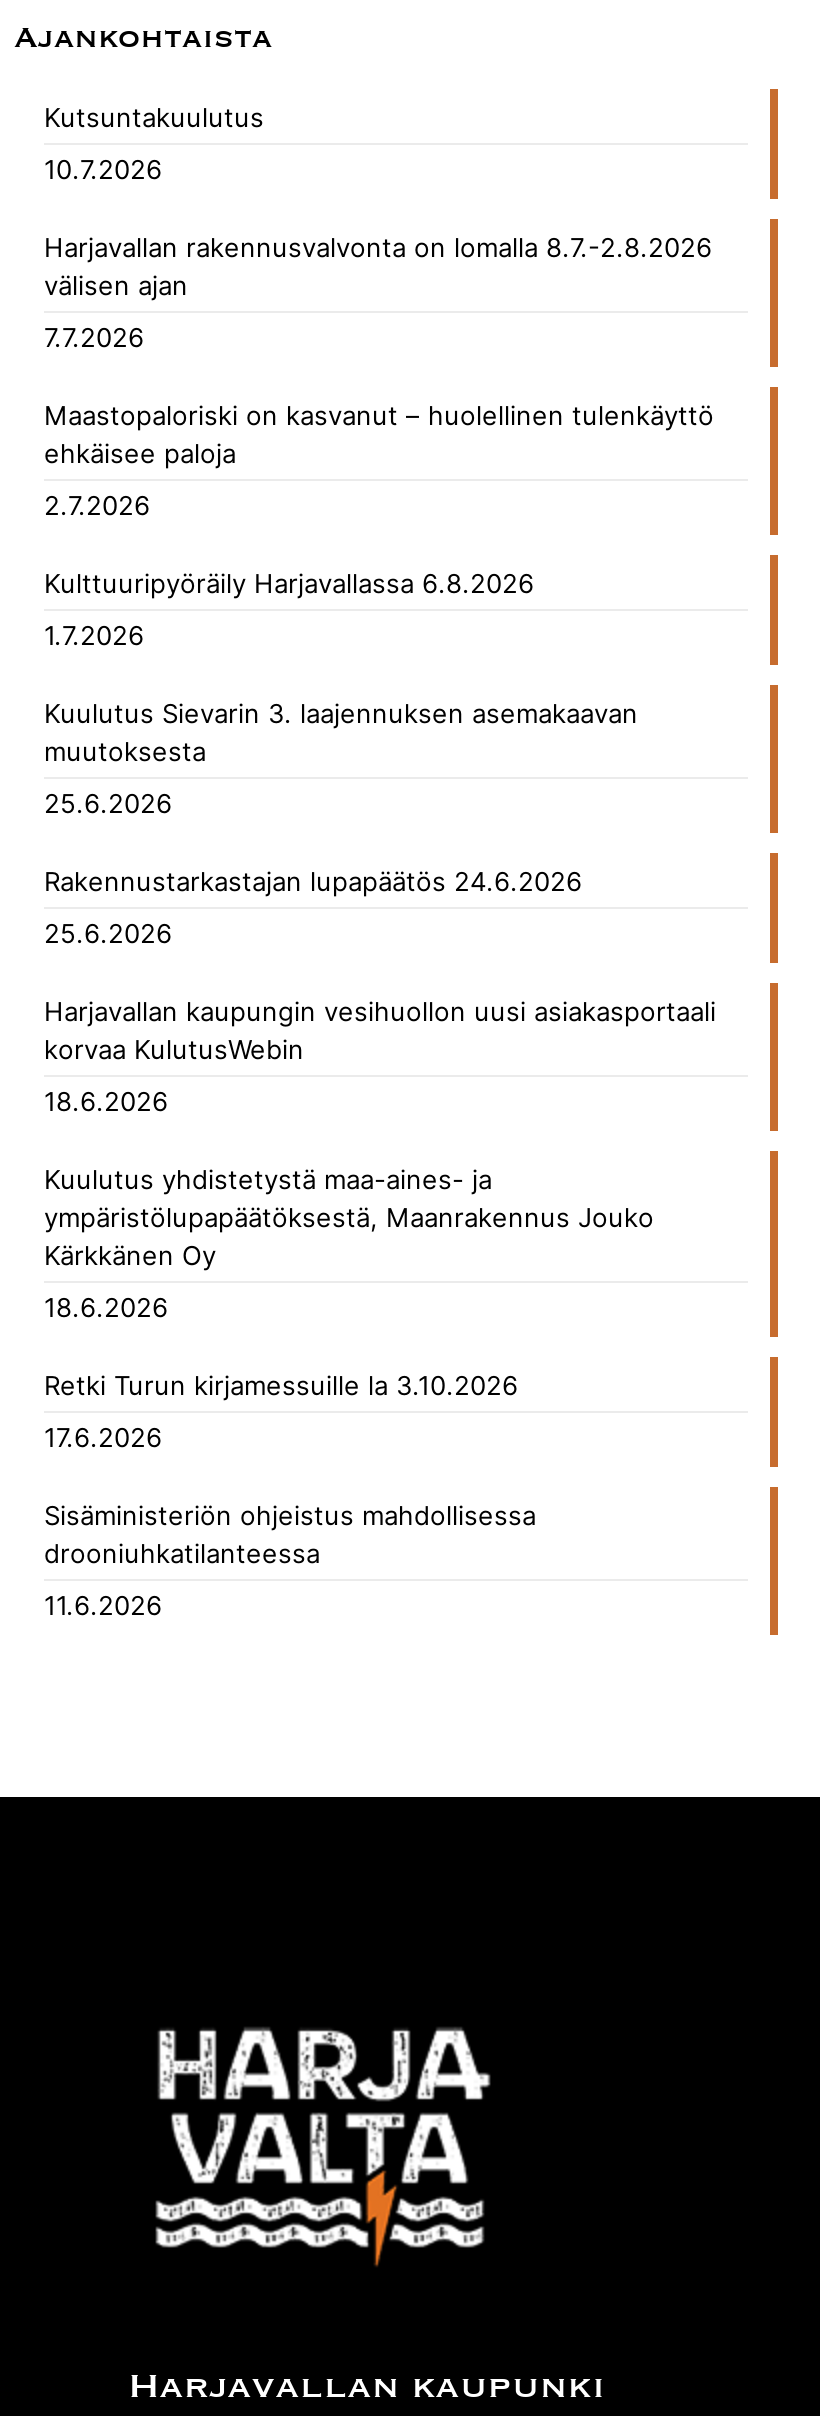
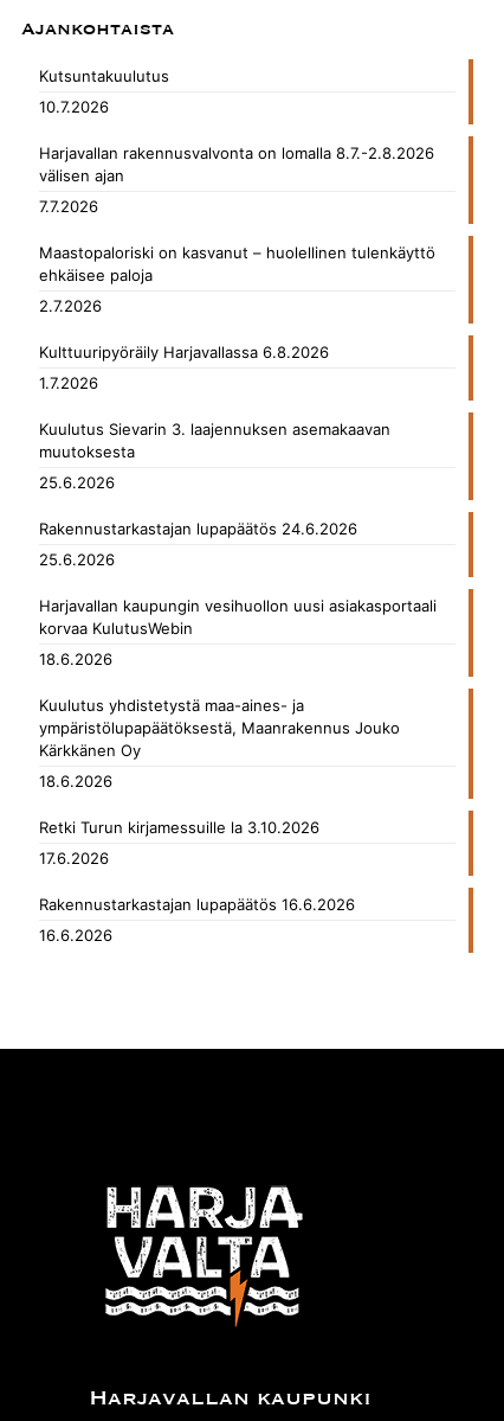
[44,1499,536,1569] Sisäministeriön ohjeistus mahdollisessa | drooniuhkatilanteessa -> [39,895,355,914] Rakennustarkastajan lupapäätös 16.6.2026
[44,1589,162,1621] 11.6.2026 -> [39,926,112,945] 16.6.2026

